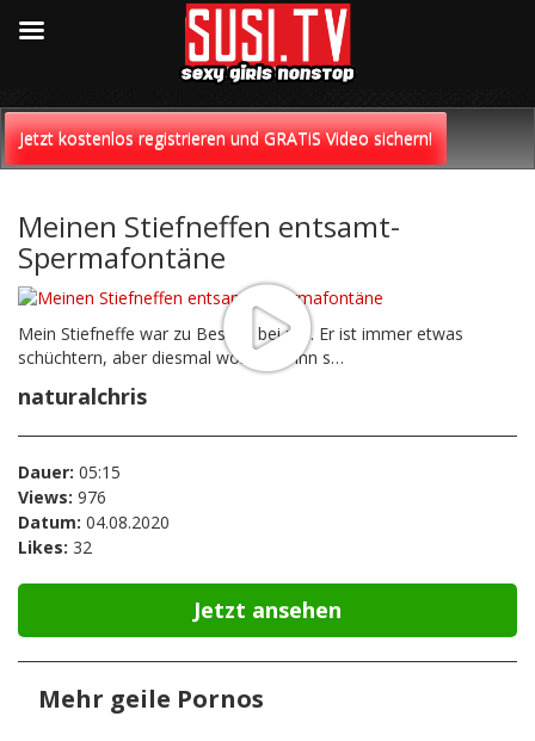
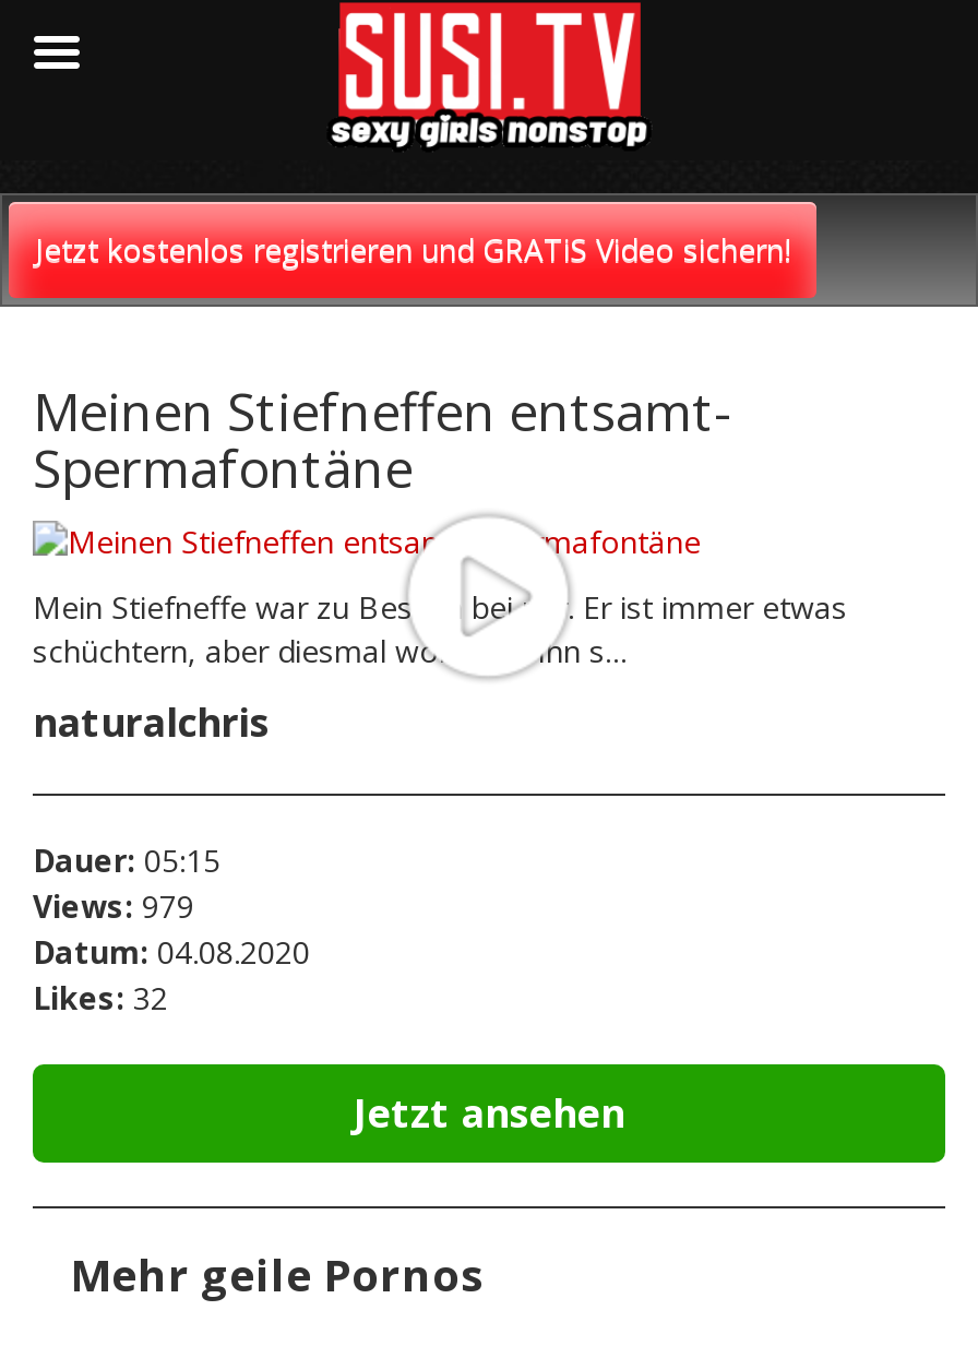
[18,486,106,509] Views: 976 -> [33,886,194,927] Views: 979

